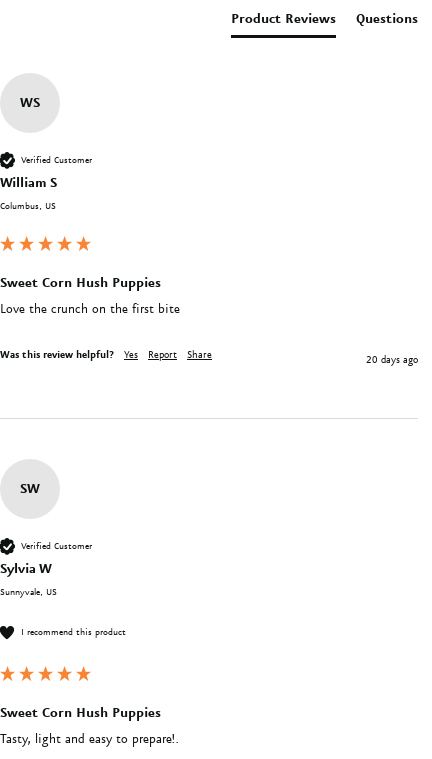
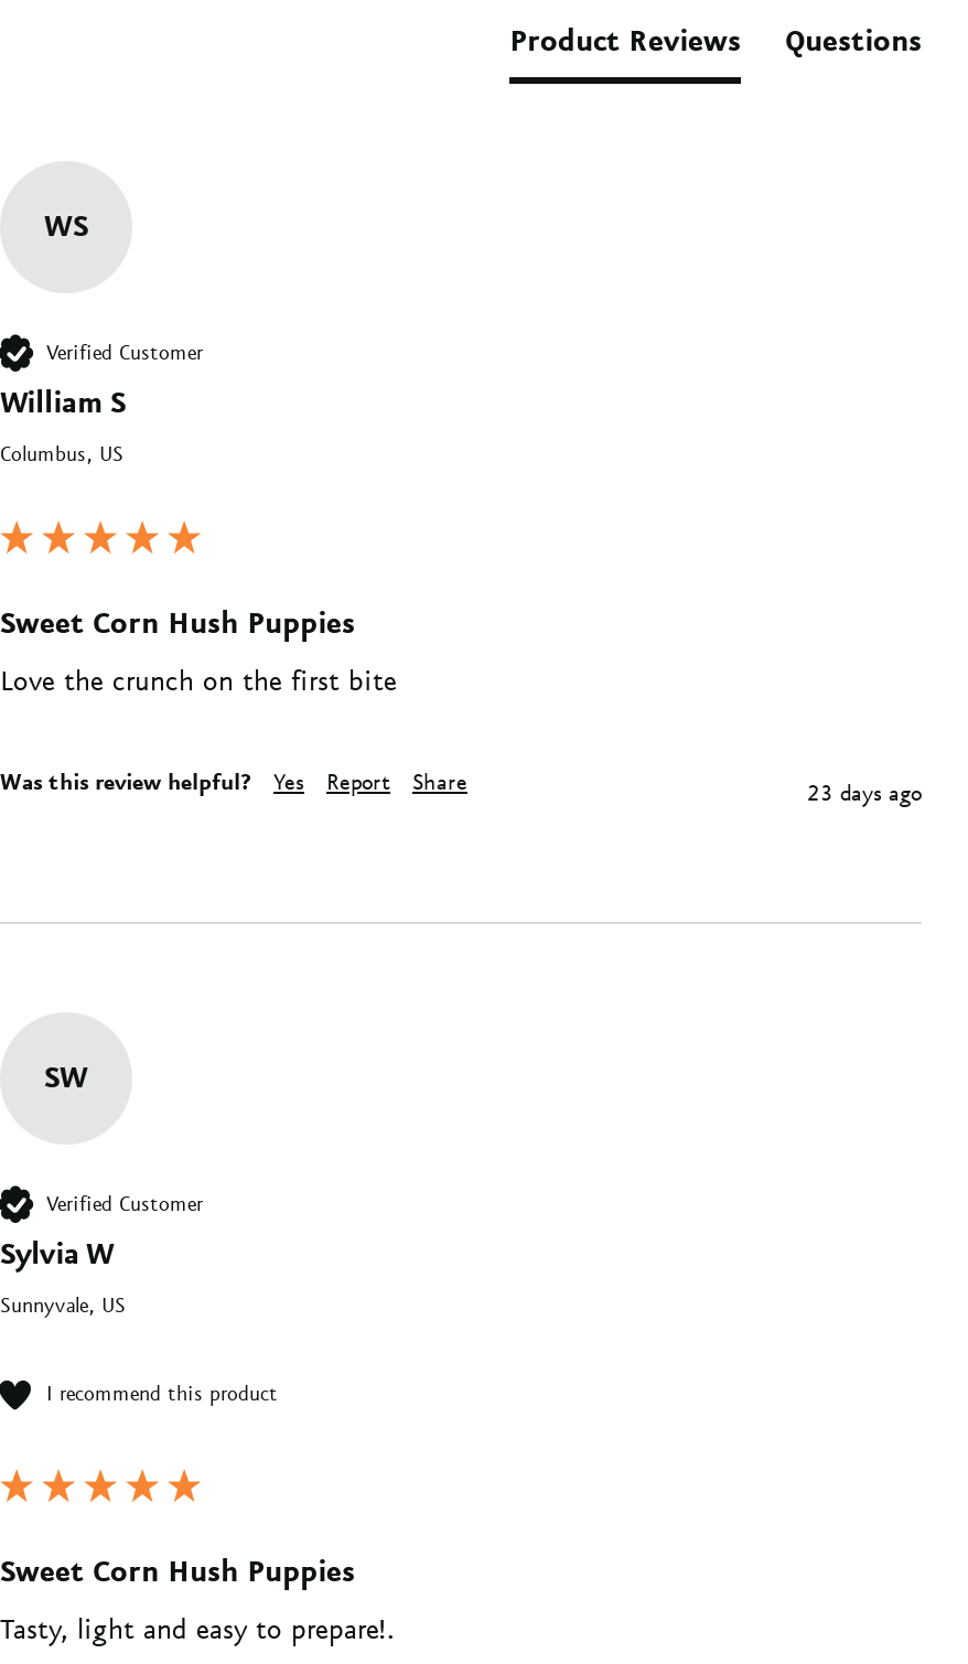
[366,354,418,366] 20 days ago -> [807,781,922,807] 23 days ago

